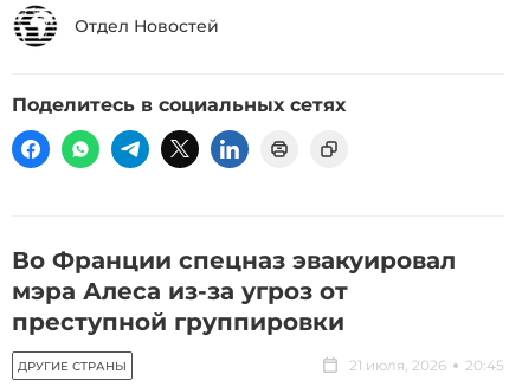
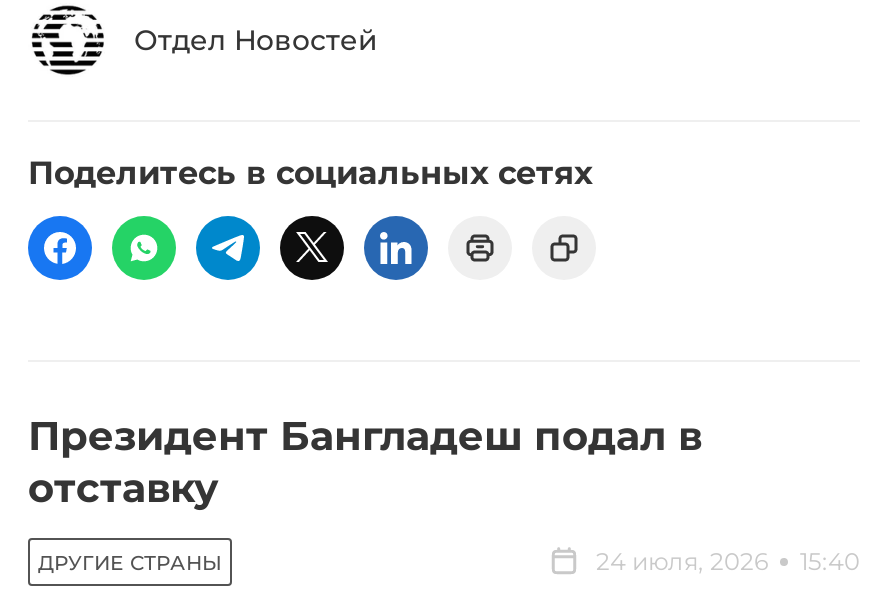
[12,247,456,337] Во Франции спецназ эвакуировал | мэра Алеса из-за угроз от | преступной группировки -> [28,413,702,513] Президент Бангладеш подал в | отставку
[349,357,504,374] 21 июля, 2026 | 20:45 -> [596,547,860,577] 24 июля, 2026 | 15:40

